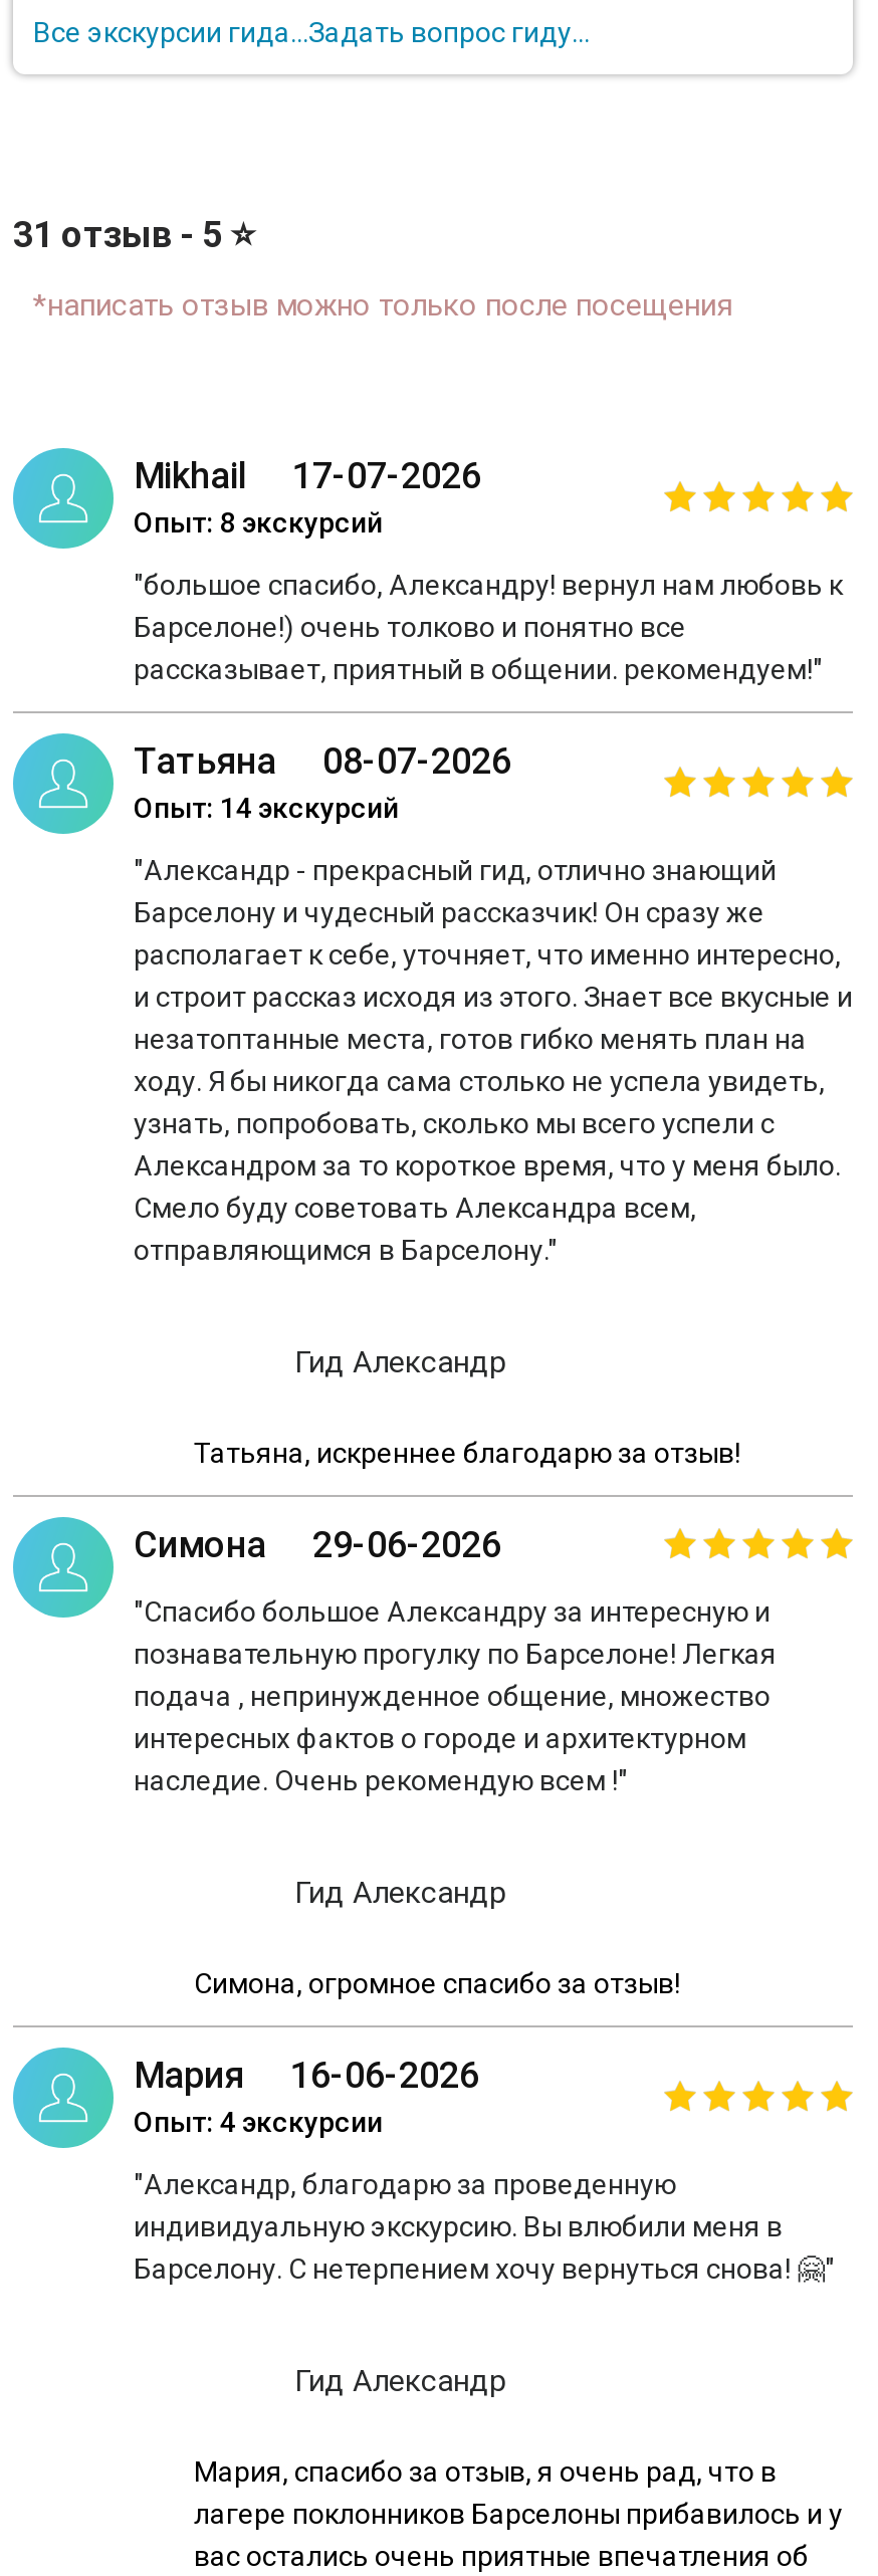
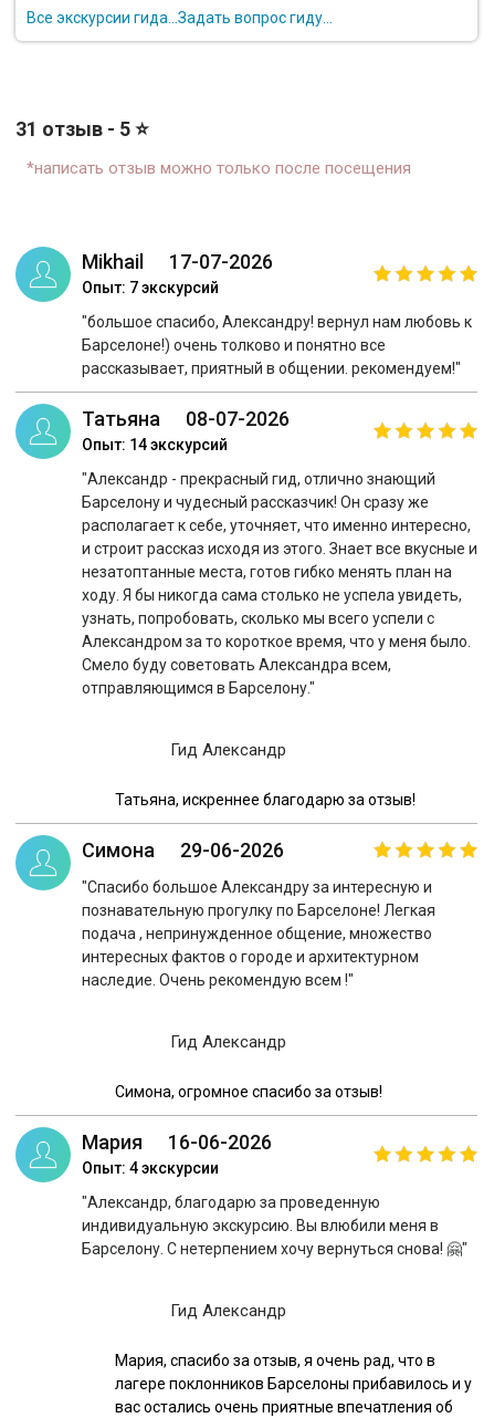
[134,505,383,538] Опыт: 8 экскурсий -> [82,278,219,296] Опыт: 7 экскурсий

